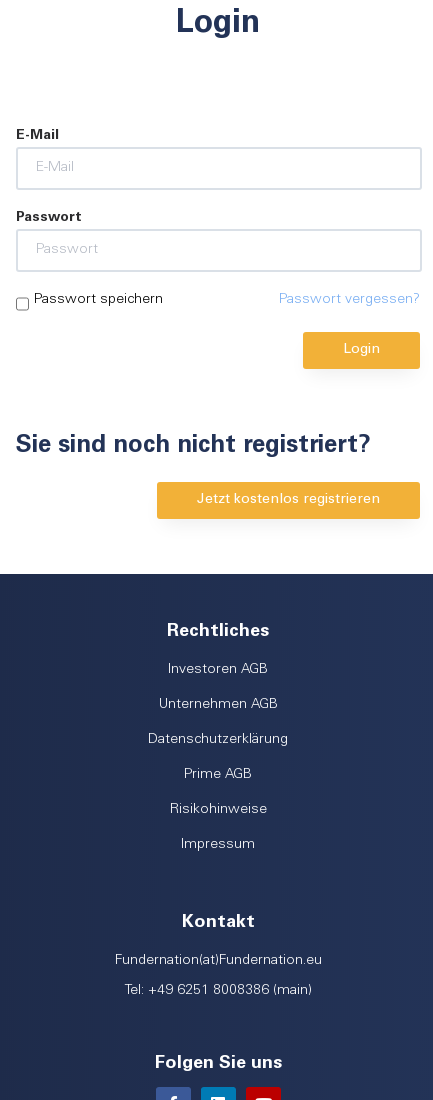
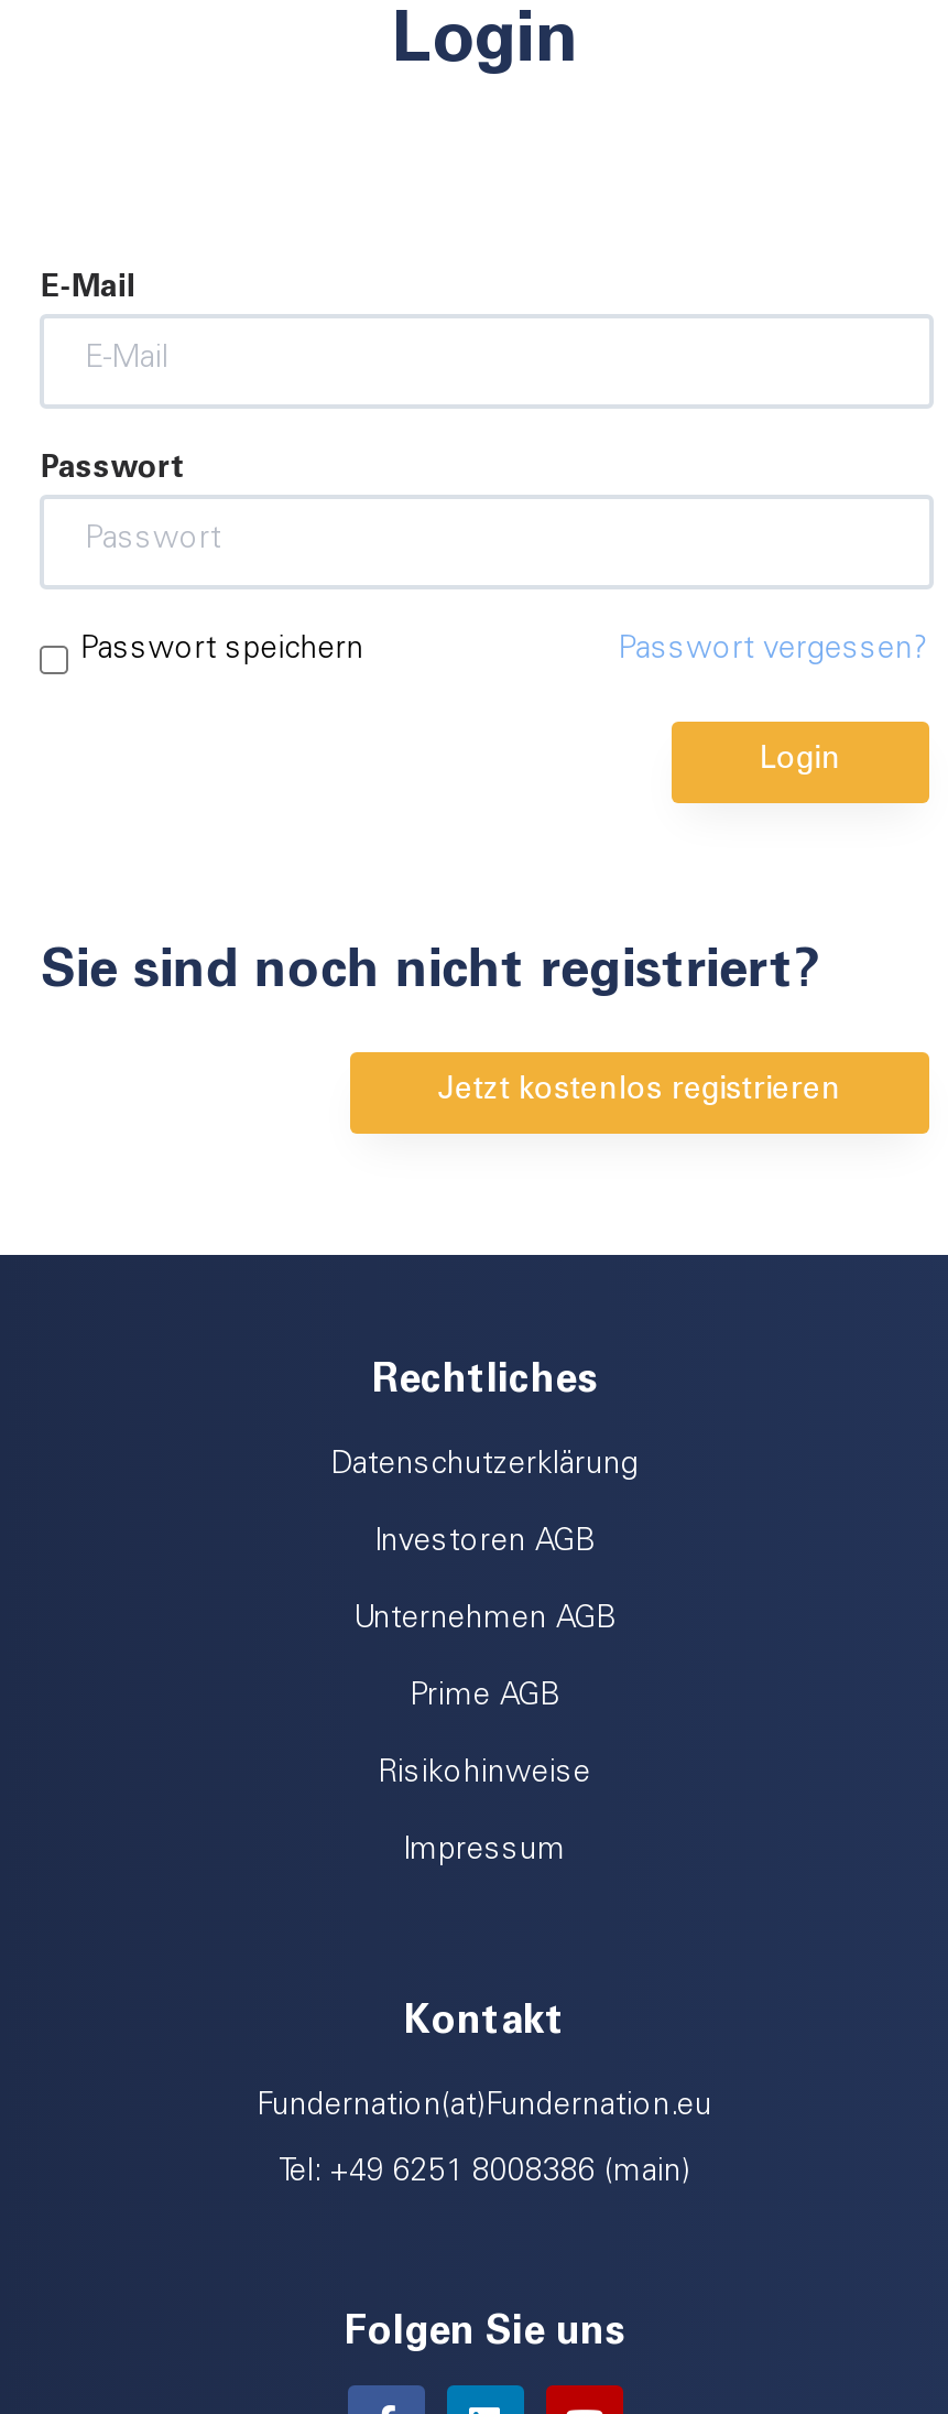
moved [158,663,277,712] -> [353,1528,615,1636]: Investoren AGB | Unternehmen AGB
moved [148,733,288,747] -> [330,1451,639,1481]: Datenschutzerklärung

